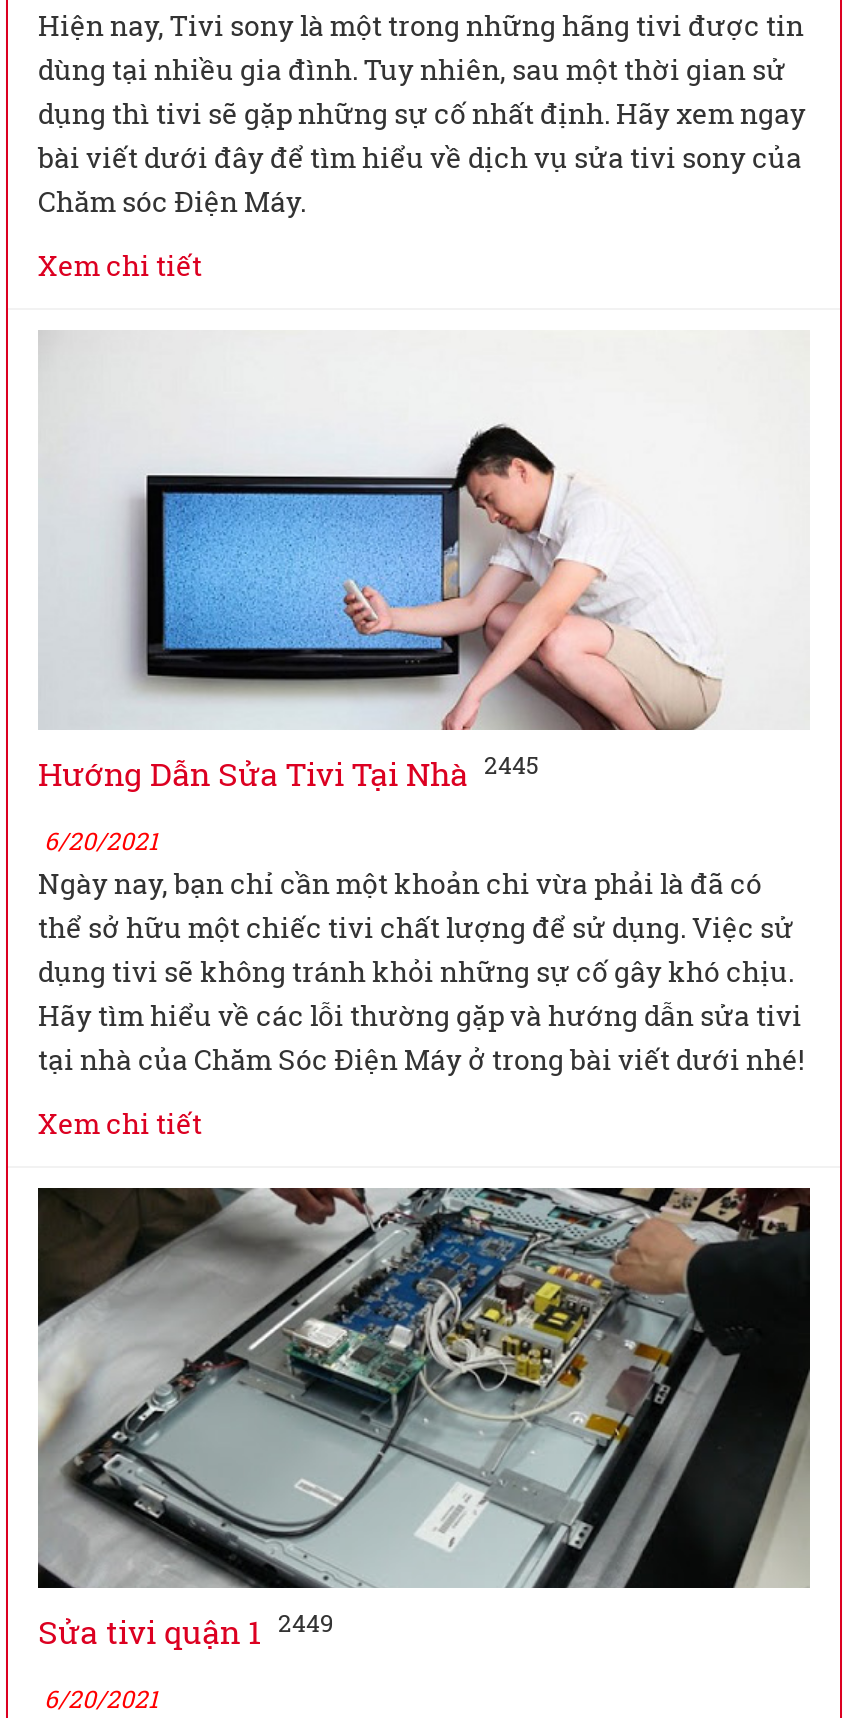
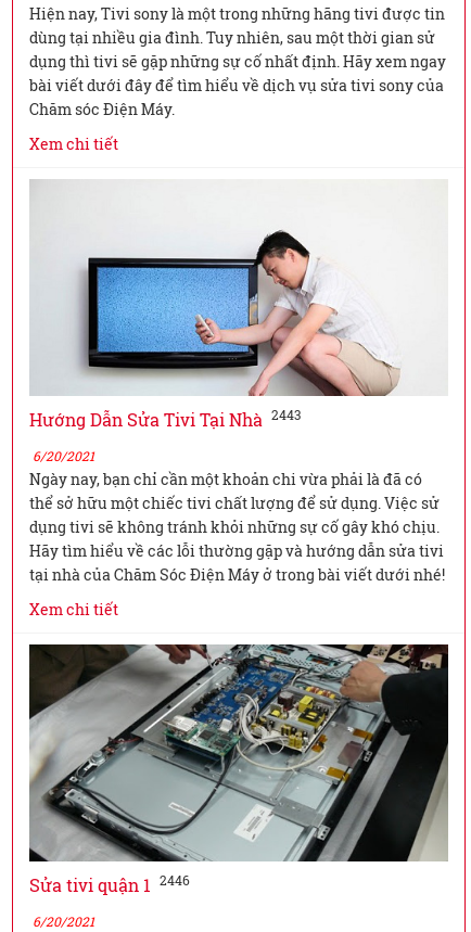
[38,747,538,793] Hướng Dẫn Sửa Tivi Tại Nhà 2445 -> [29,405,301,430] Hướng Dẫn Sửa Tivi Tại Nhà 2443
[38,1605,334,1651] Sửa tivi quận 1 2449 -> [29,871,190,896] Sửa tivi quận 1 2446

